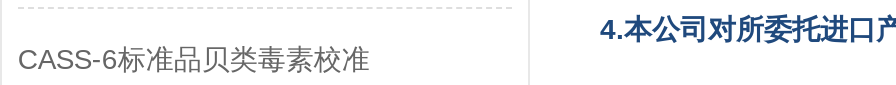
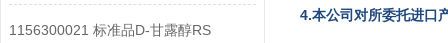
[18,43,370,75] CASS-6标准品贝类毒素校准 -> [9,22,211,38] 1156300021 标准品D-甘露醇RS

